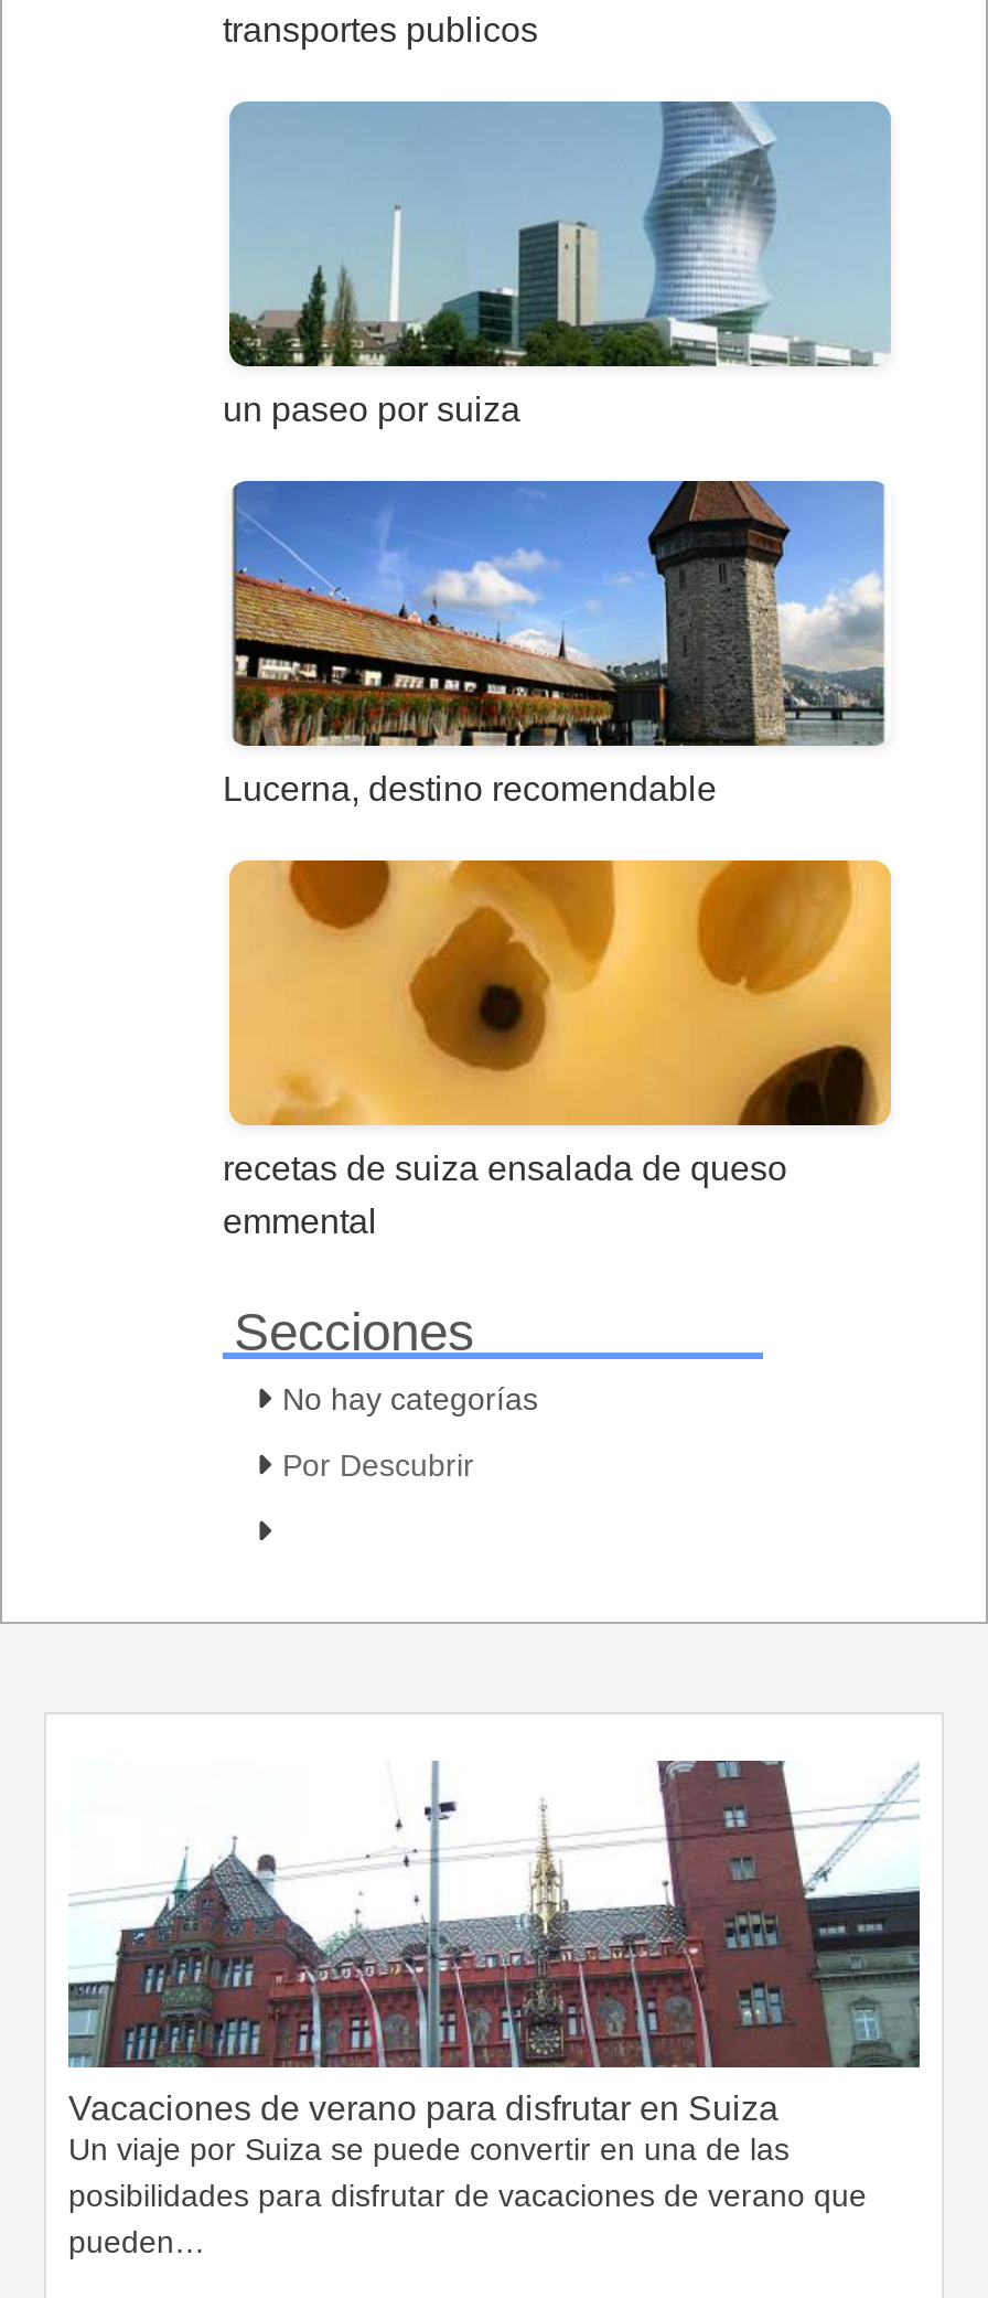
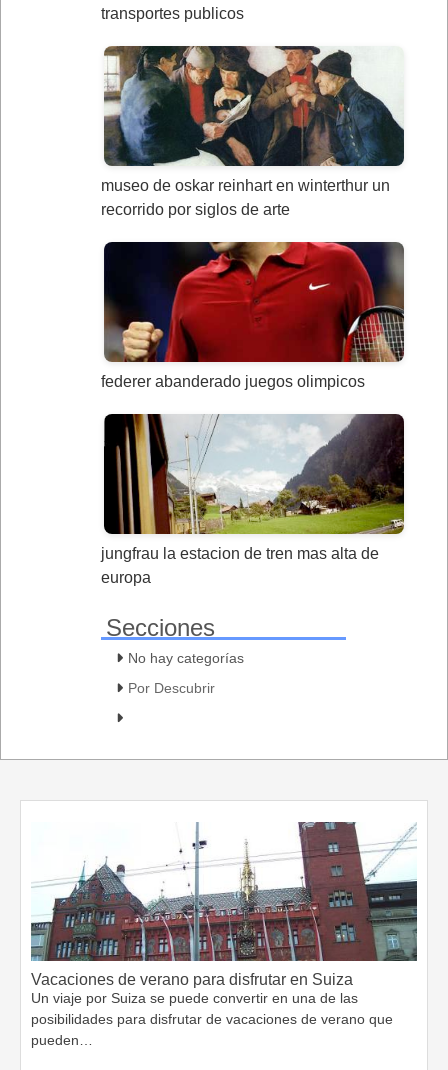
[223,99,891,427] [image] | un paseo por suiza -> [101,45,405,218] [image] | museo de oskar reinhart en winterthur un | recorrido por siglos de arte
[223,479,891,807] [image] | Lucerna, destino recomendable -> [101,241,405,390] [image] | federer abanderado juegos olimpicos
[223,858,893,1239] [image] | recetas de suiza ensalada de queso | emmental -> [101,413,405,586] [image] | jungfrau la estacion de tren mas alta de | europa

